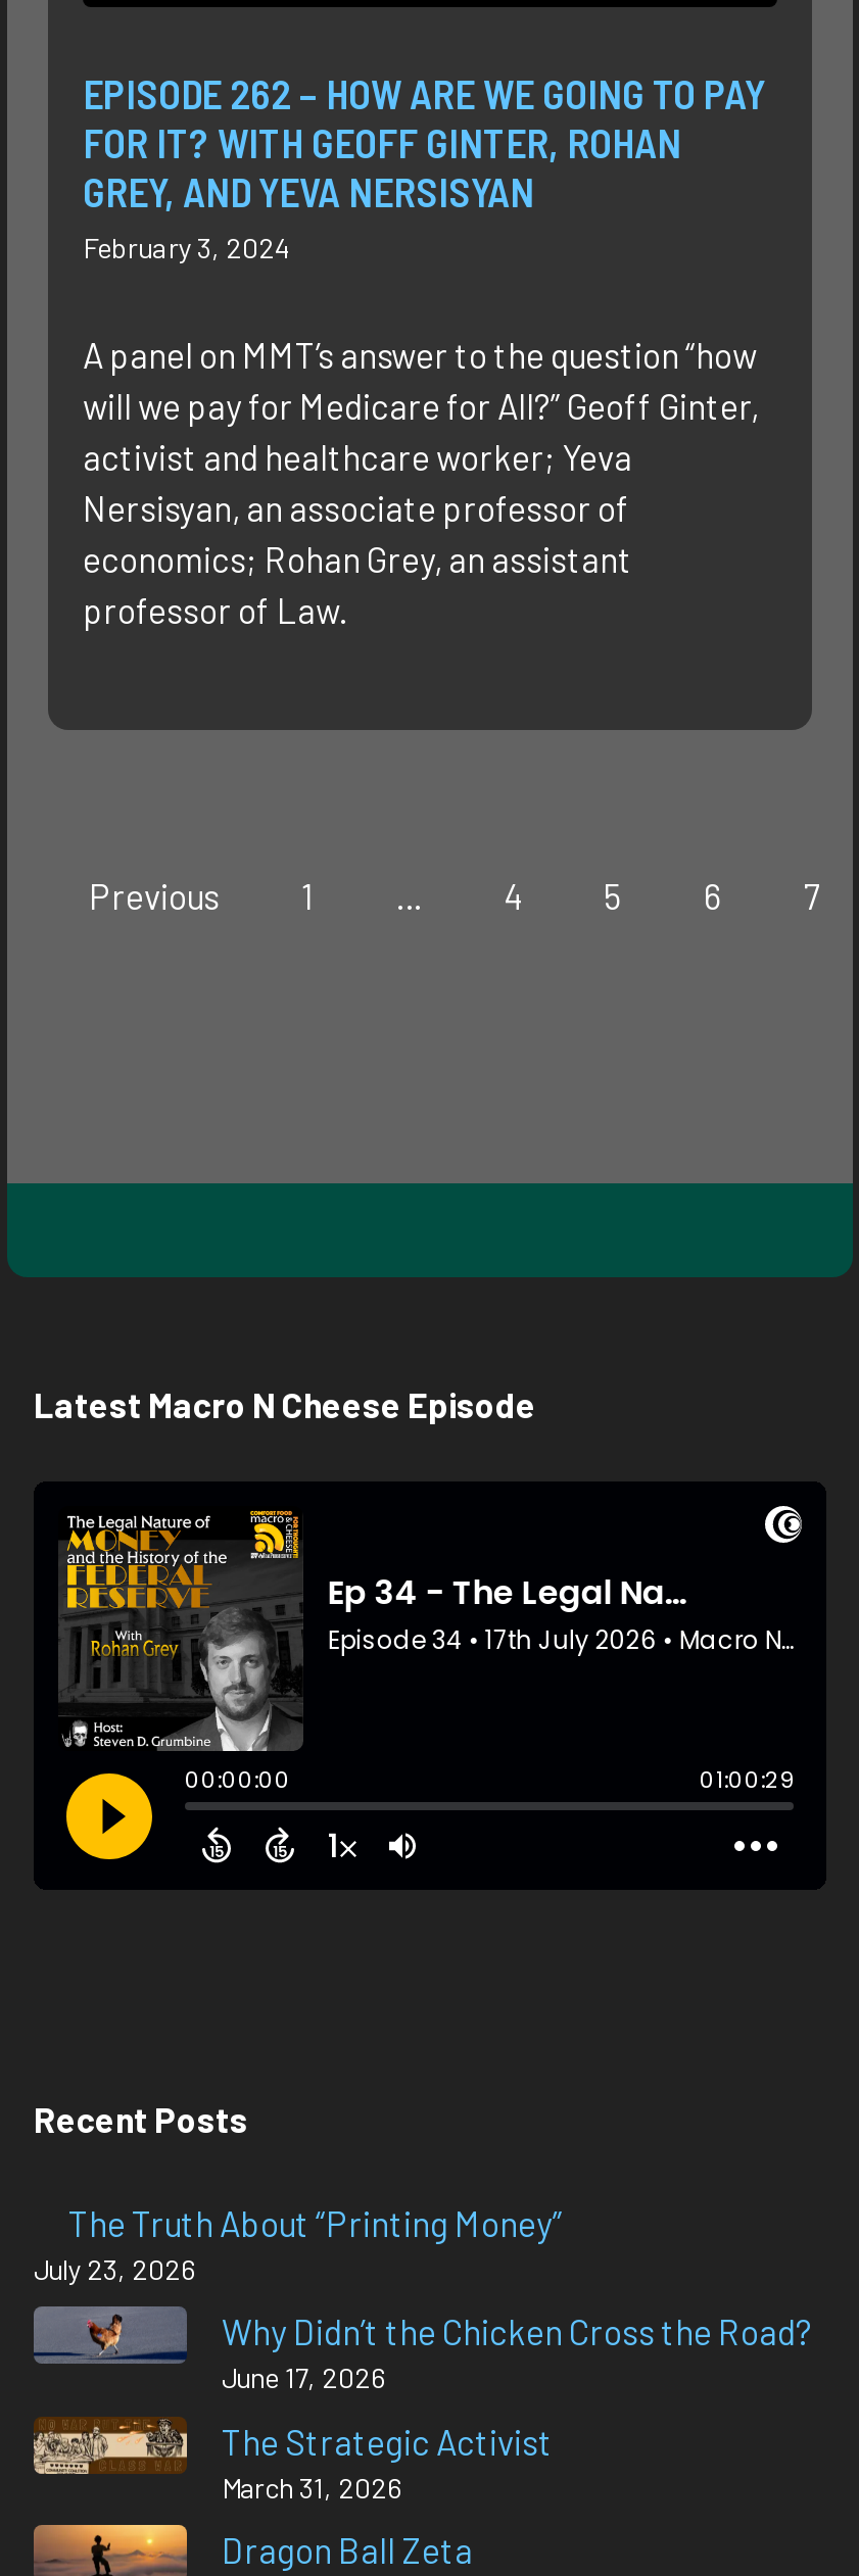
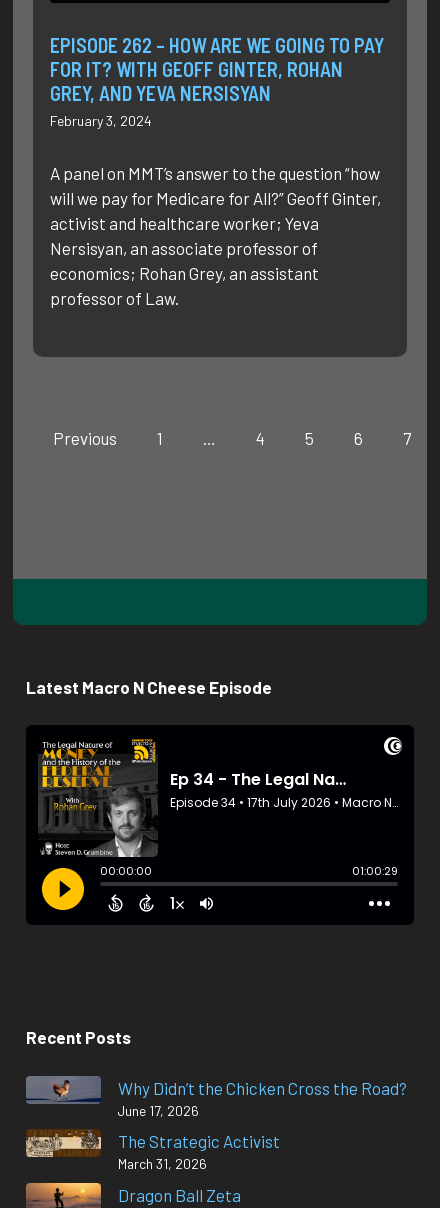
[34,2201,563,2285] The Truth About “Printing Money” | July 23, 2026 -> none

